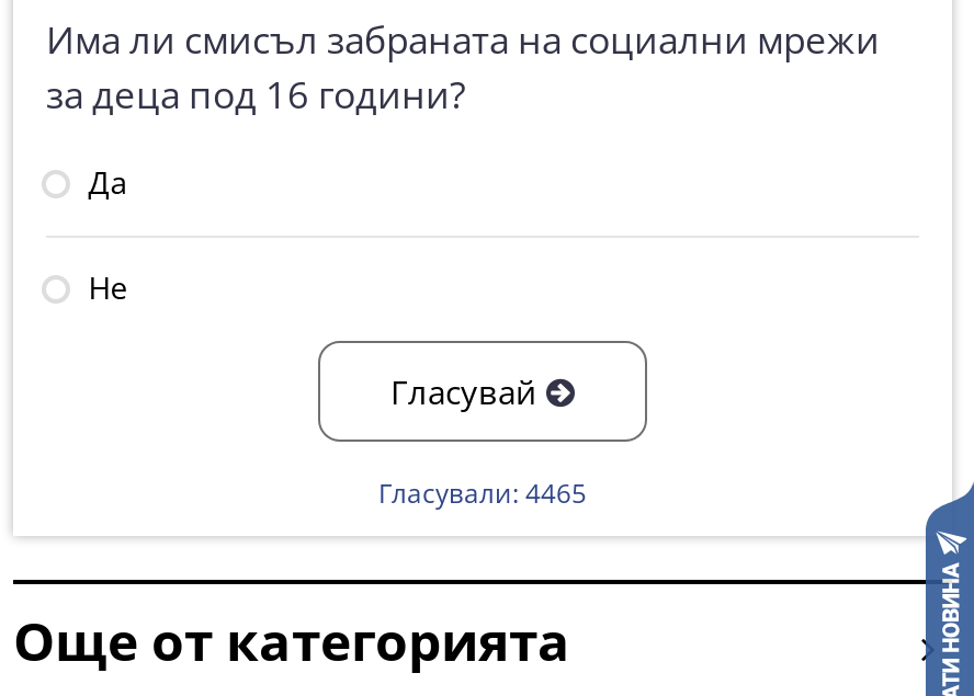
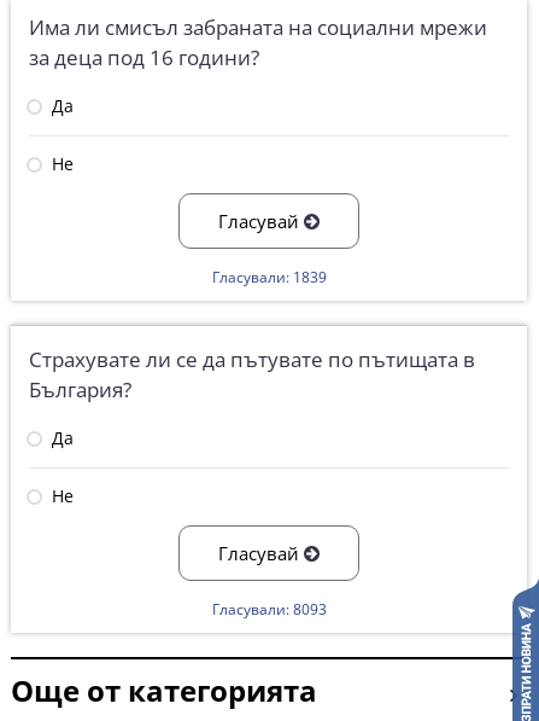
[378,473,587,511] Гласували: 4465 -> [29,266,475,619] Гласували: 1839 | Страхувате ли се да пътувате по пътищата в | България? | Да | Не | Гласувай | Гласували: 8093

